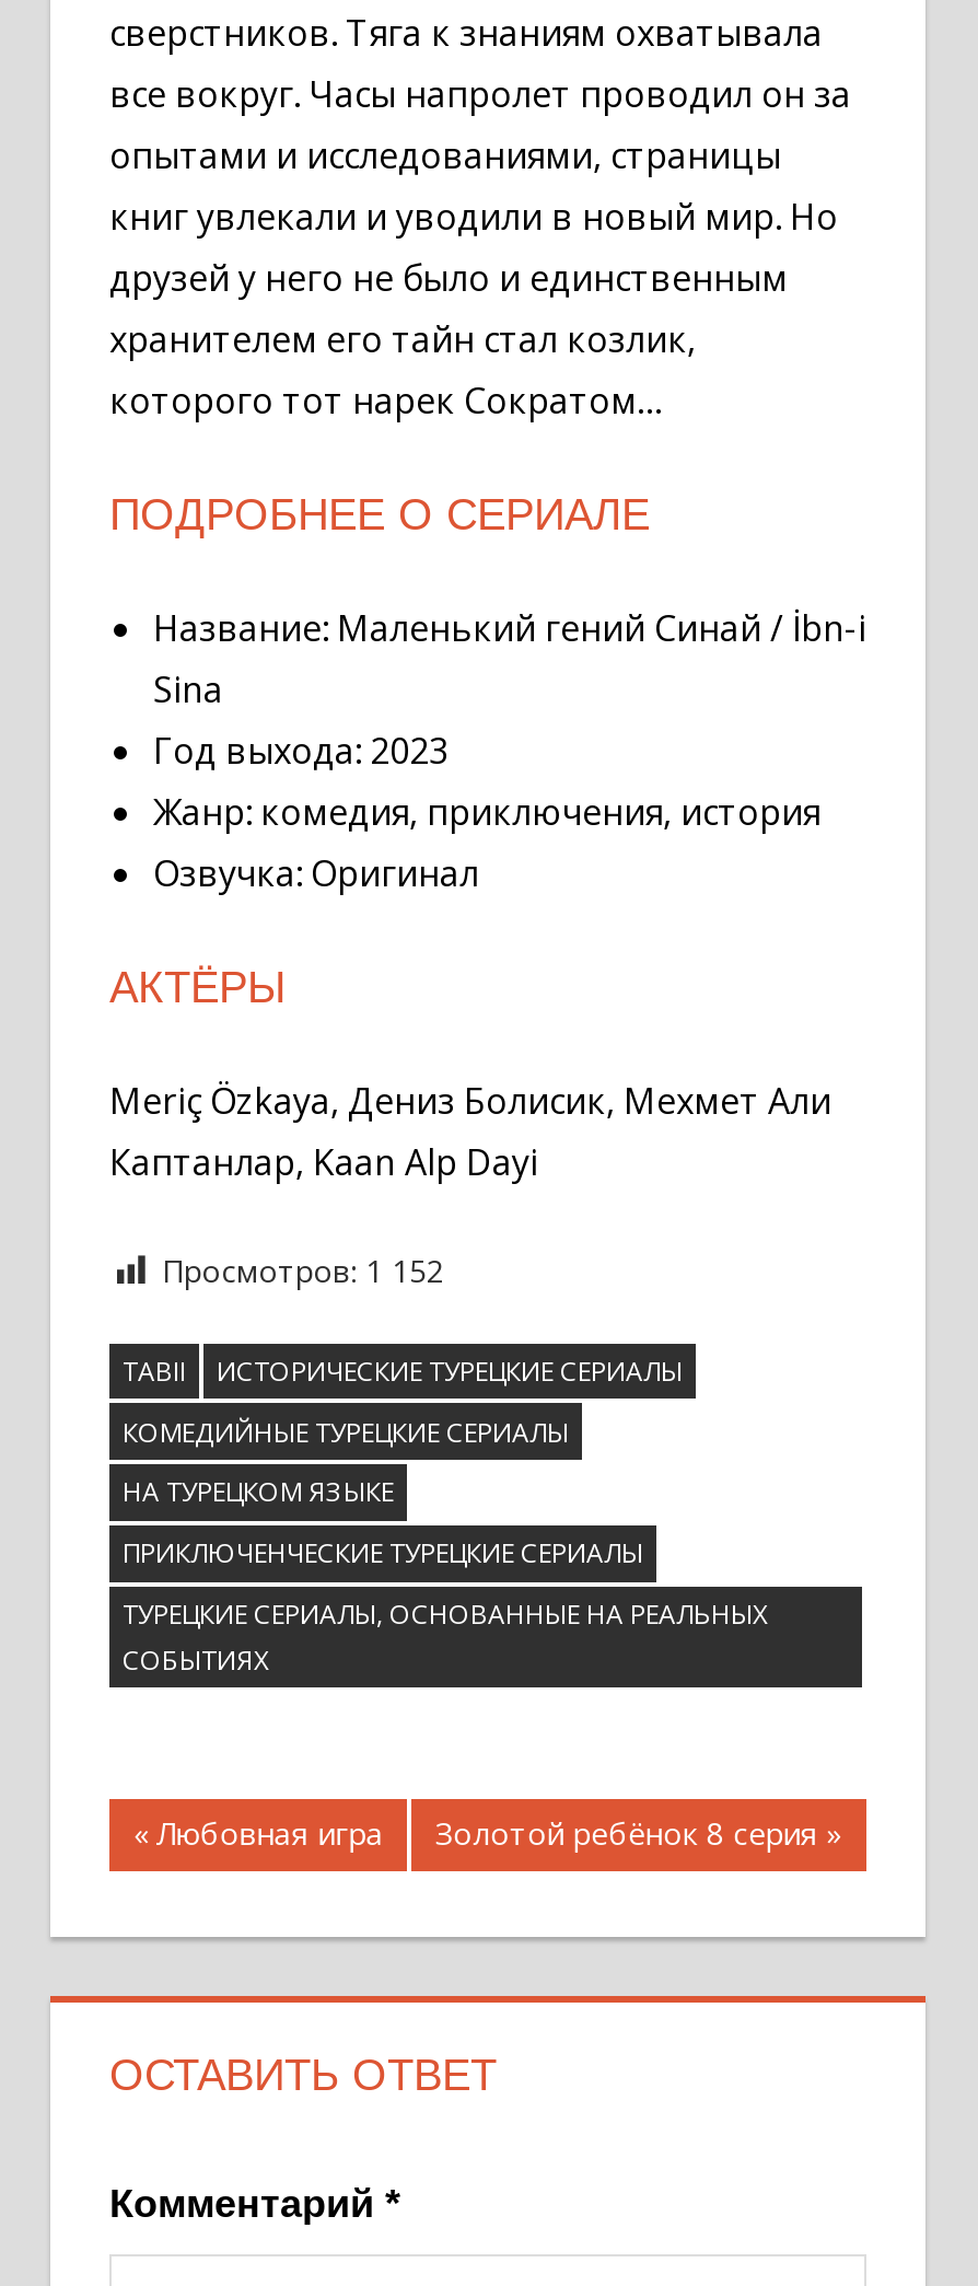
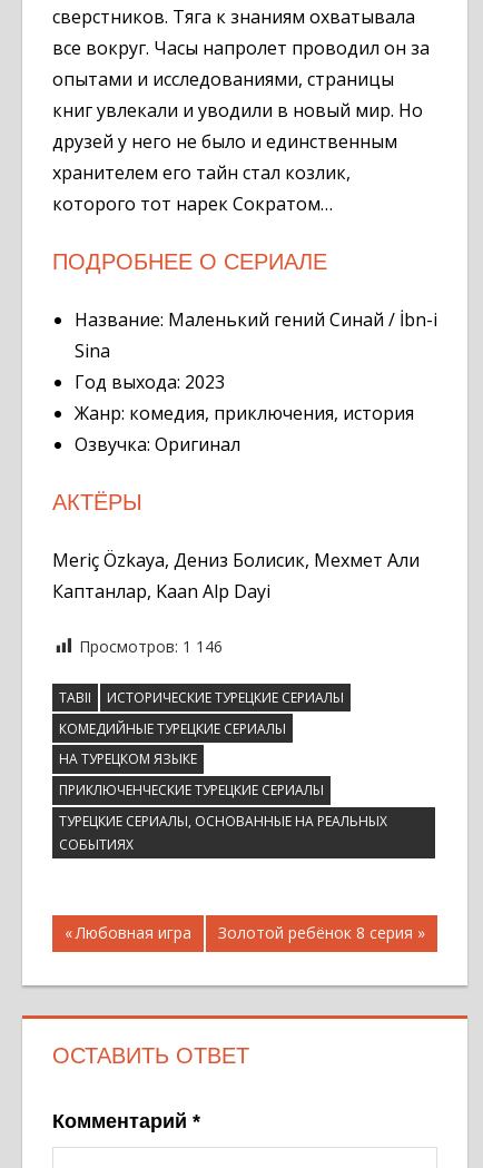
[162,1249,444,1290] Просмотров: 1 152 -> [79,635,223,656] Просмотров: 1 146

